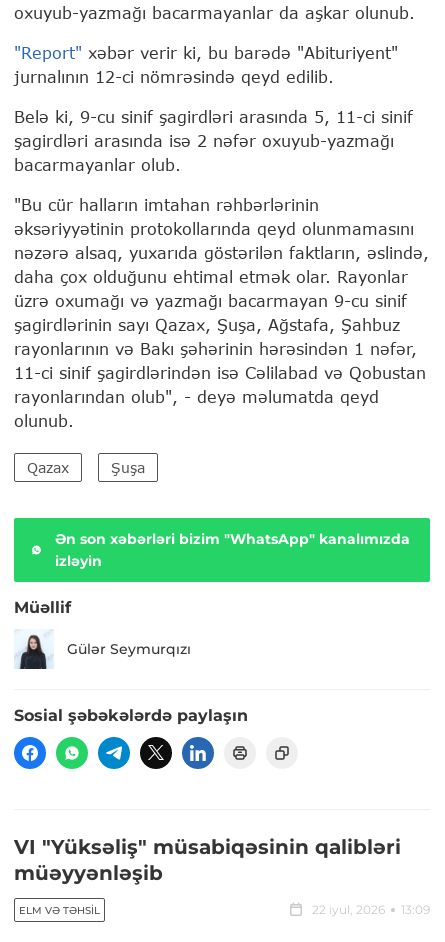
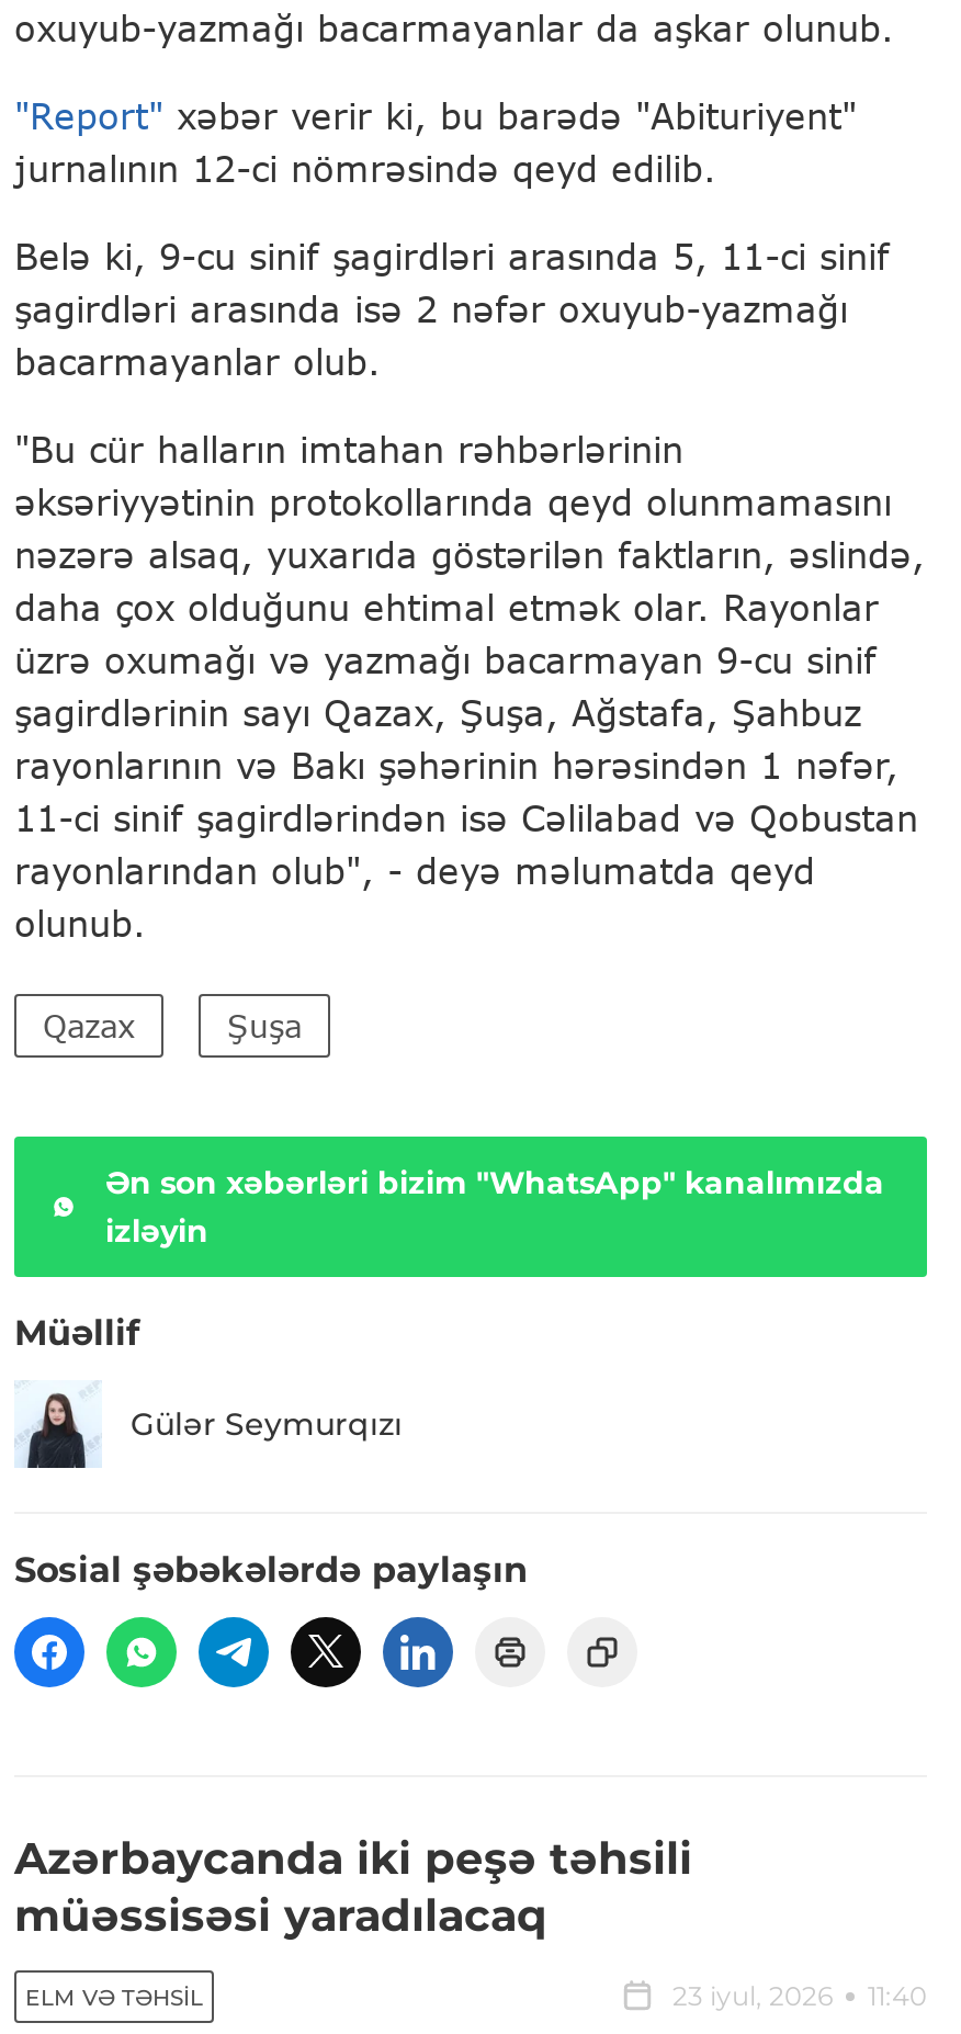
[14,835,401,885] VI "Yüksəliş" müsabiqəsinin qalibləri | müəyyənləşib -> [14,1833,692,1943] Azərbaycanda iki peşə təhsili | müəssisəsi yaradılacaq
[312,902,430,917] 22 iyul, 2026 | 13:09 -> [672,1980,927,2013] 23 iyul, 2026 | 11:40

